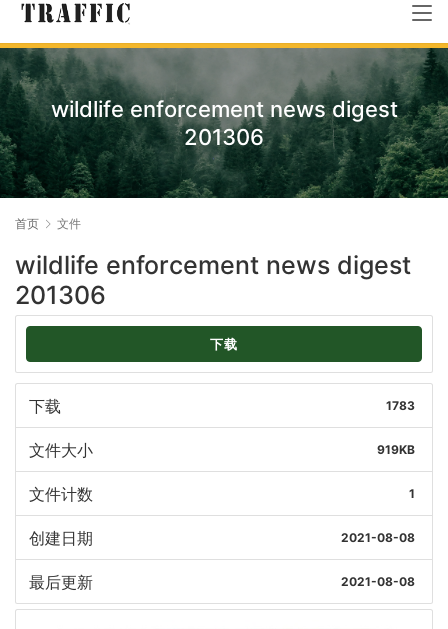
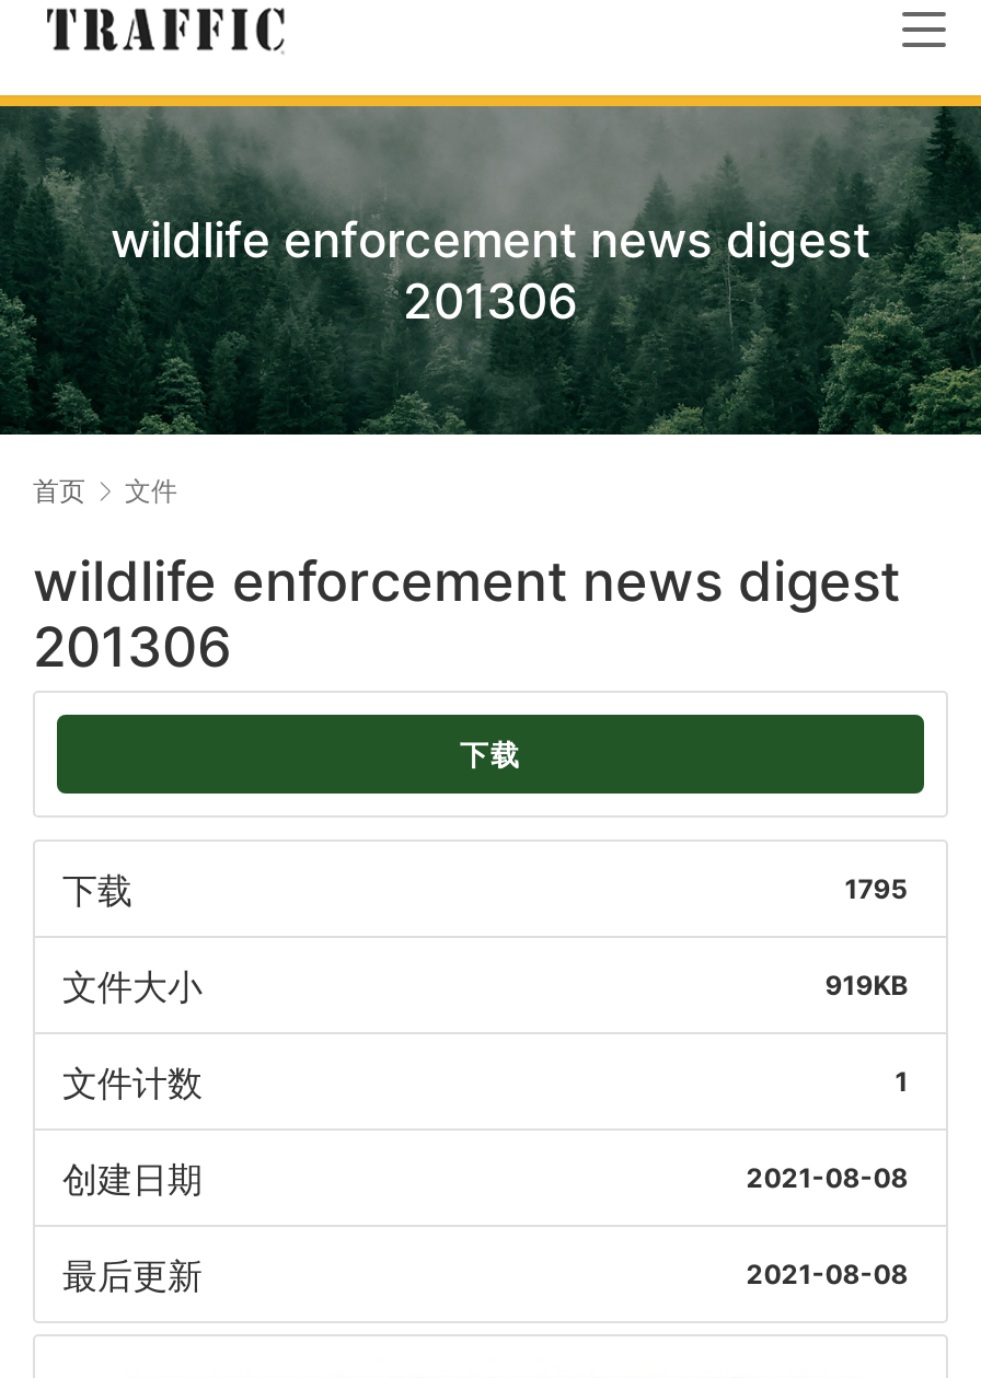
[386,398,415,413] 1783 -> [845,872,908,905] 1795

